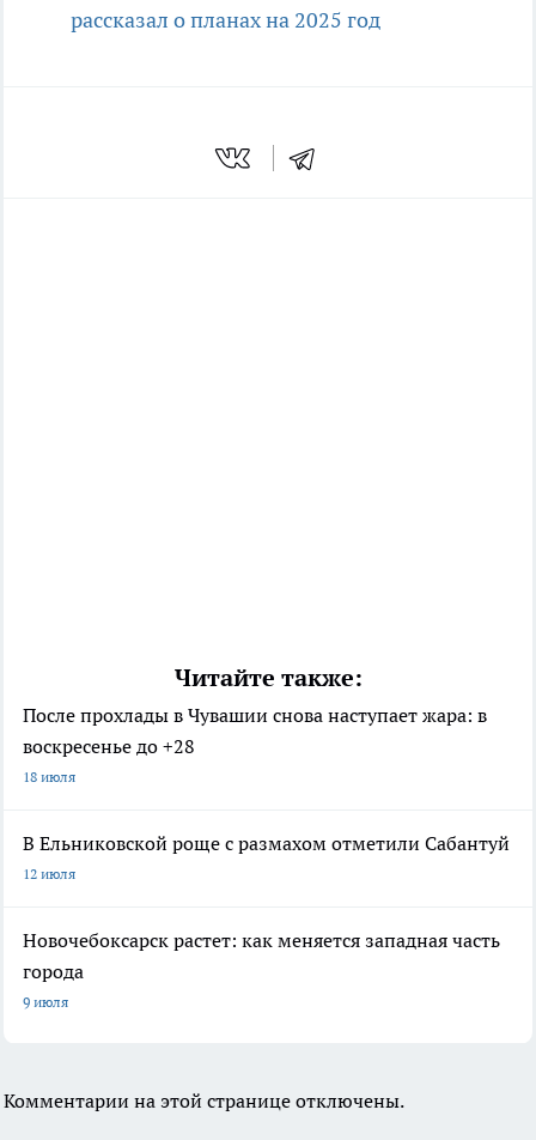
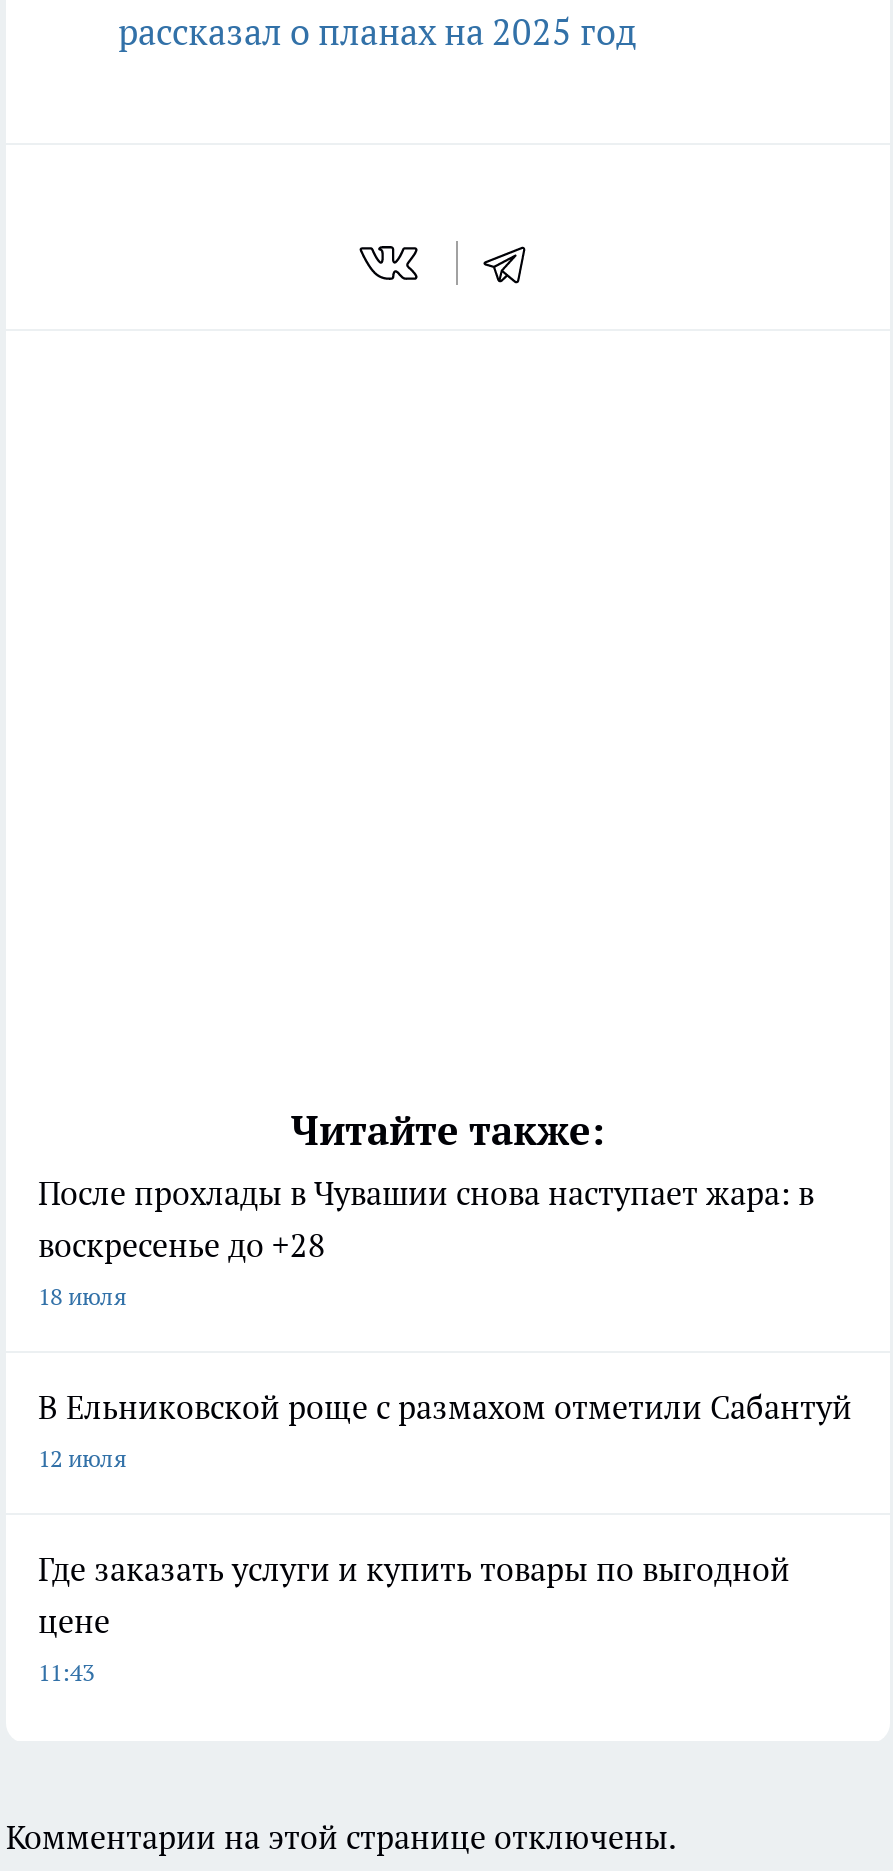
[23,928,500,1010] Новочебоксарск растет: как меняется западная часть | города | 9 июля -> [38,1548,790,1686] Где заказать услуги и купить товары по выгодной | цене | 11:43

